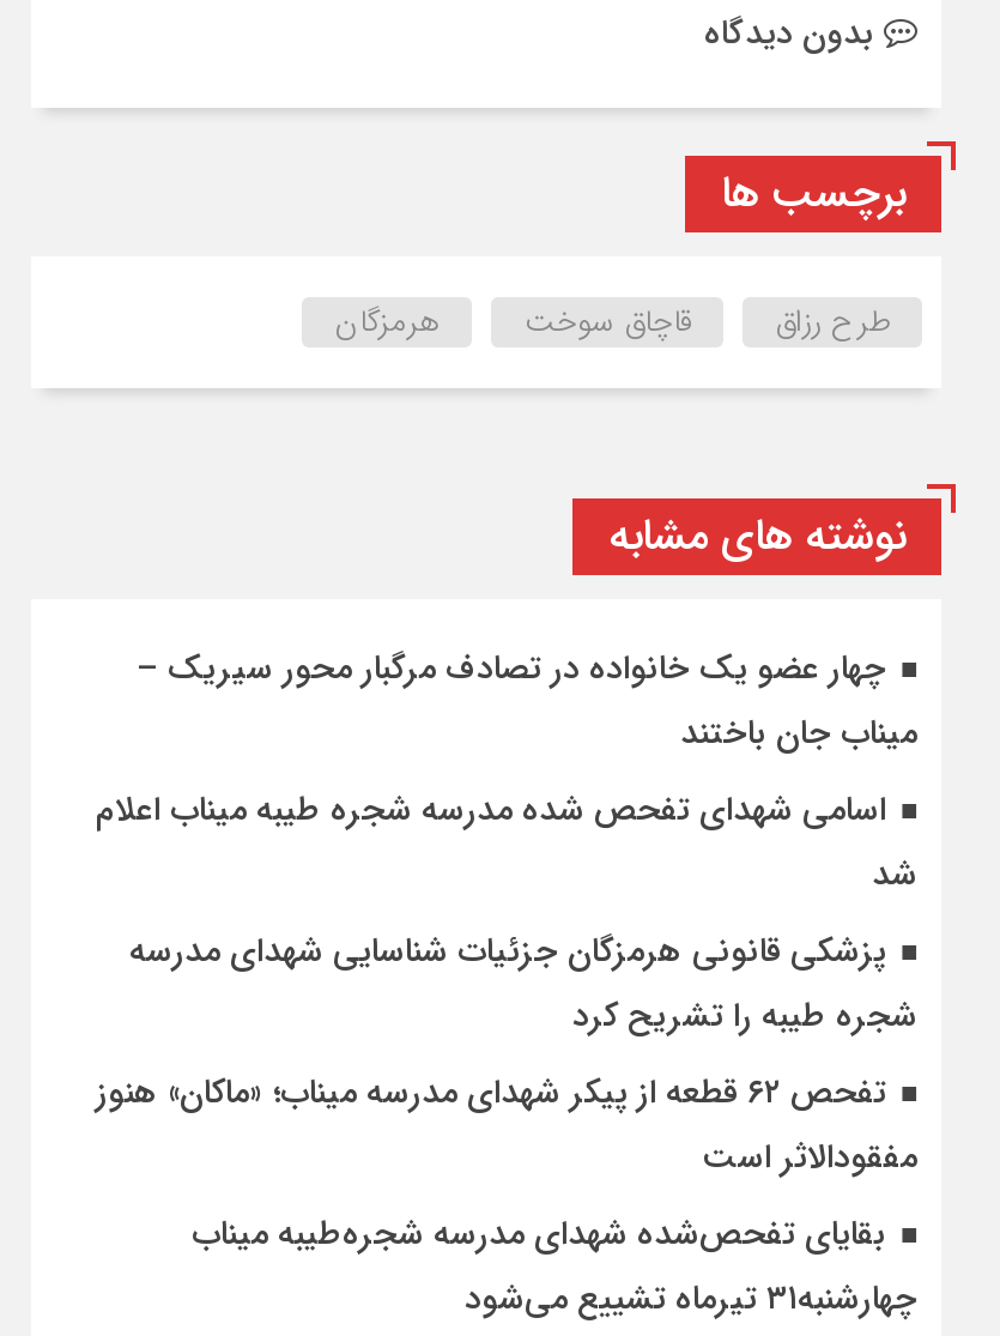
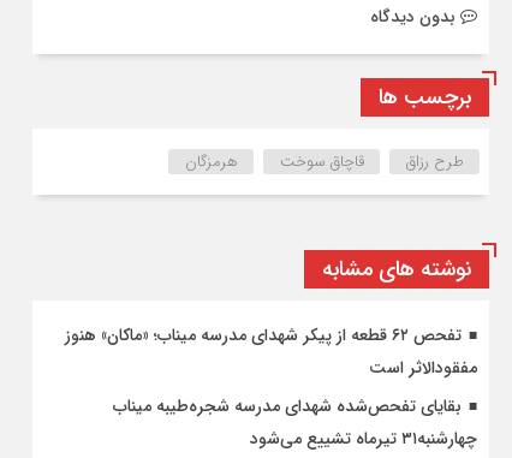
[96,642,917,1042] چهار عضو یک خانواده در تصادف مرگبار محور سیریک – | میناب جان باختند | اسامی شهدای تفحص شده مدرسه شجره طیبه میناب اعلام | شد | پزشکی قانونی هرمزگان جزئیات شناسایی شهدای مدرسه | شجره طیبه را تشریح کرد -> none

